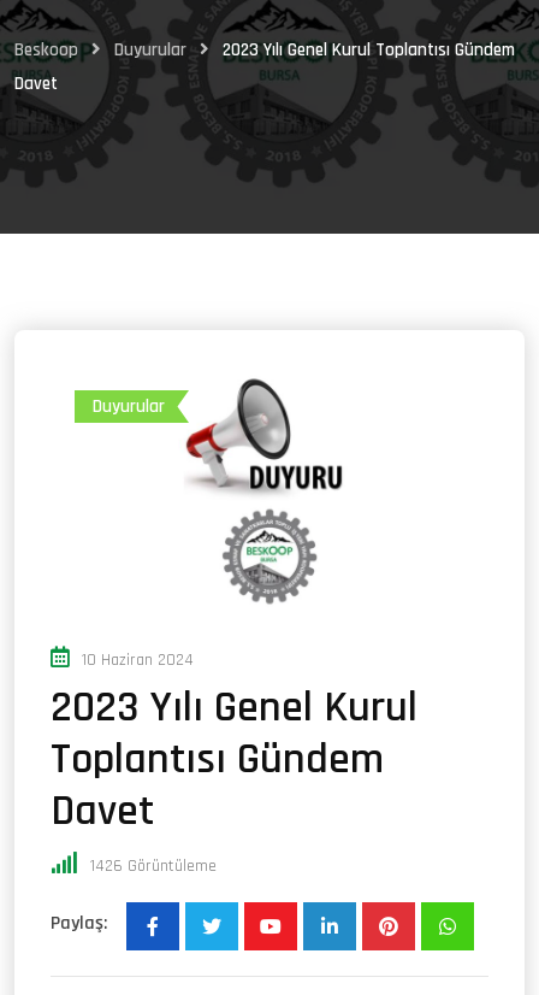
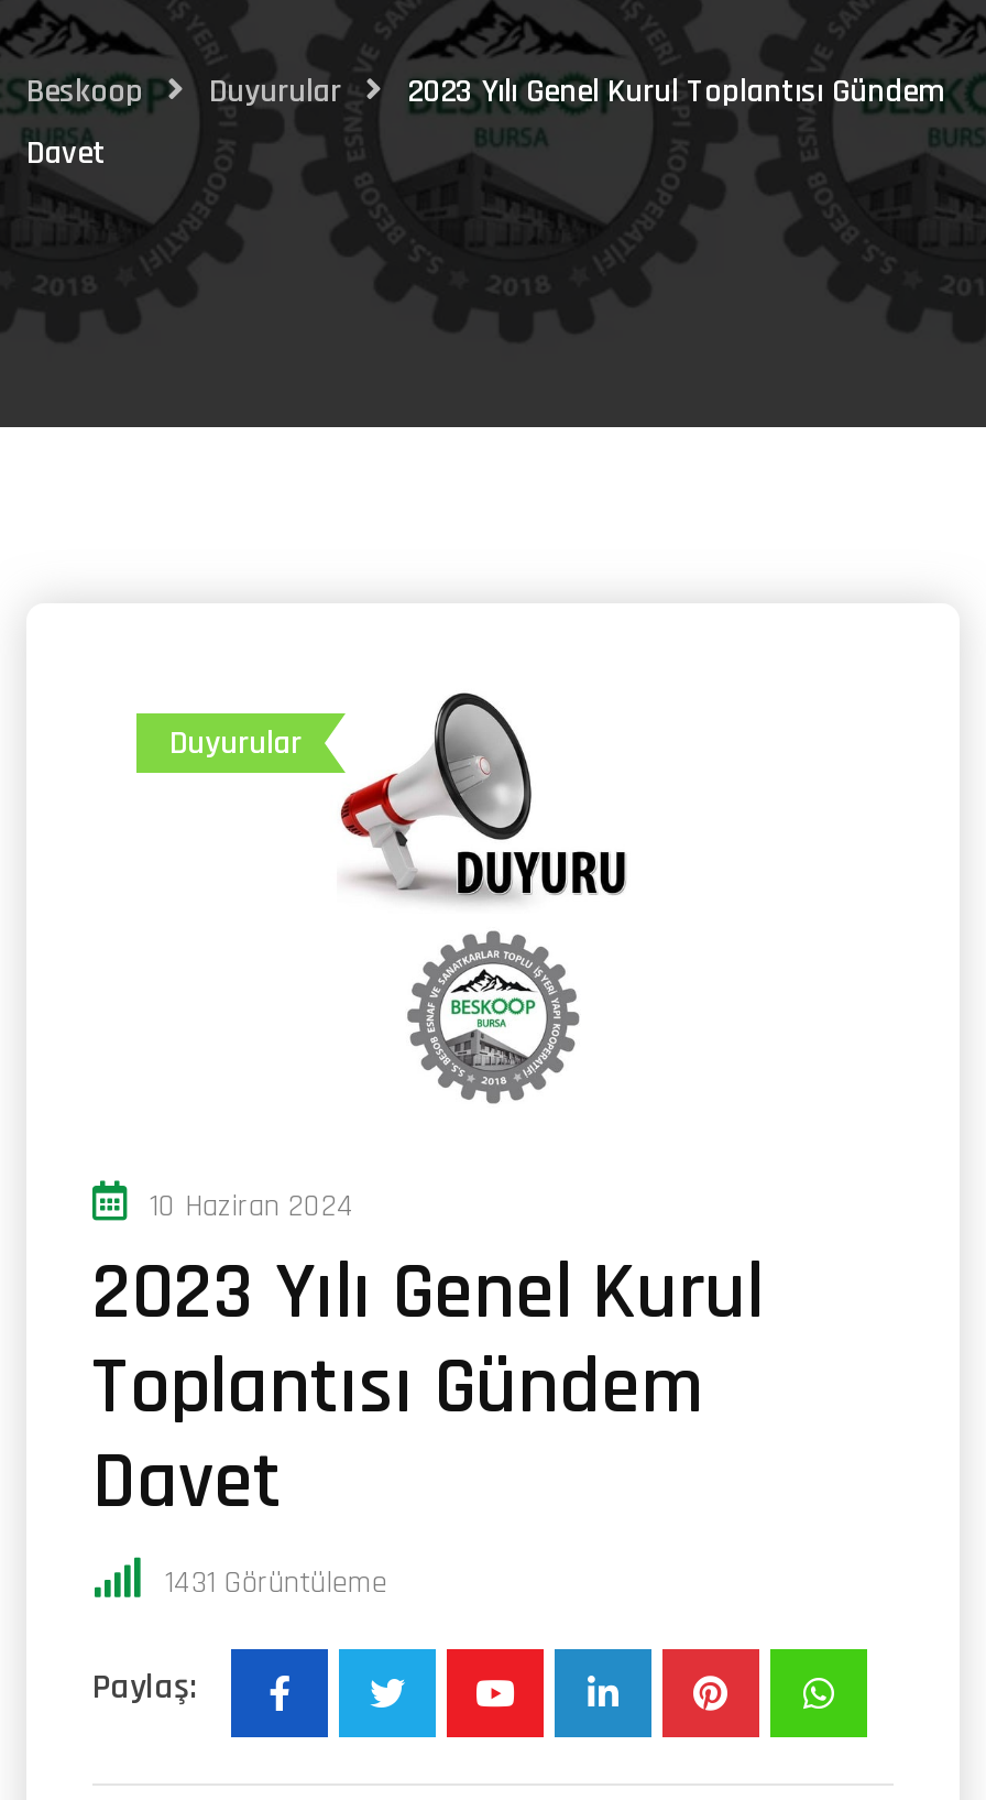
[90,855,217,877] 1426 Görüntüleme -> [165,1563,387,1602] 1431 Görüntüleme

